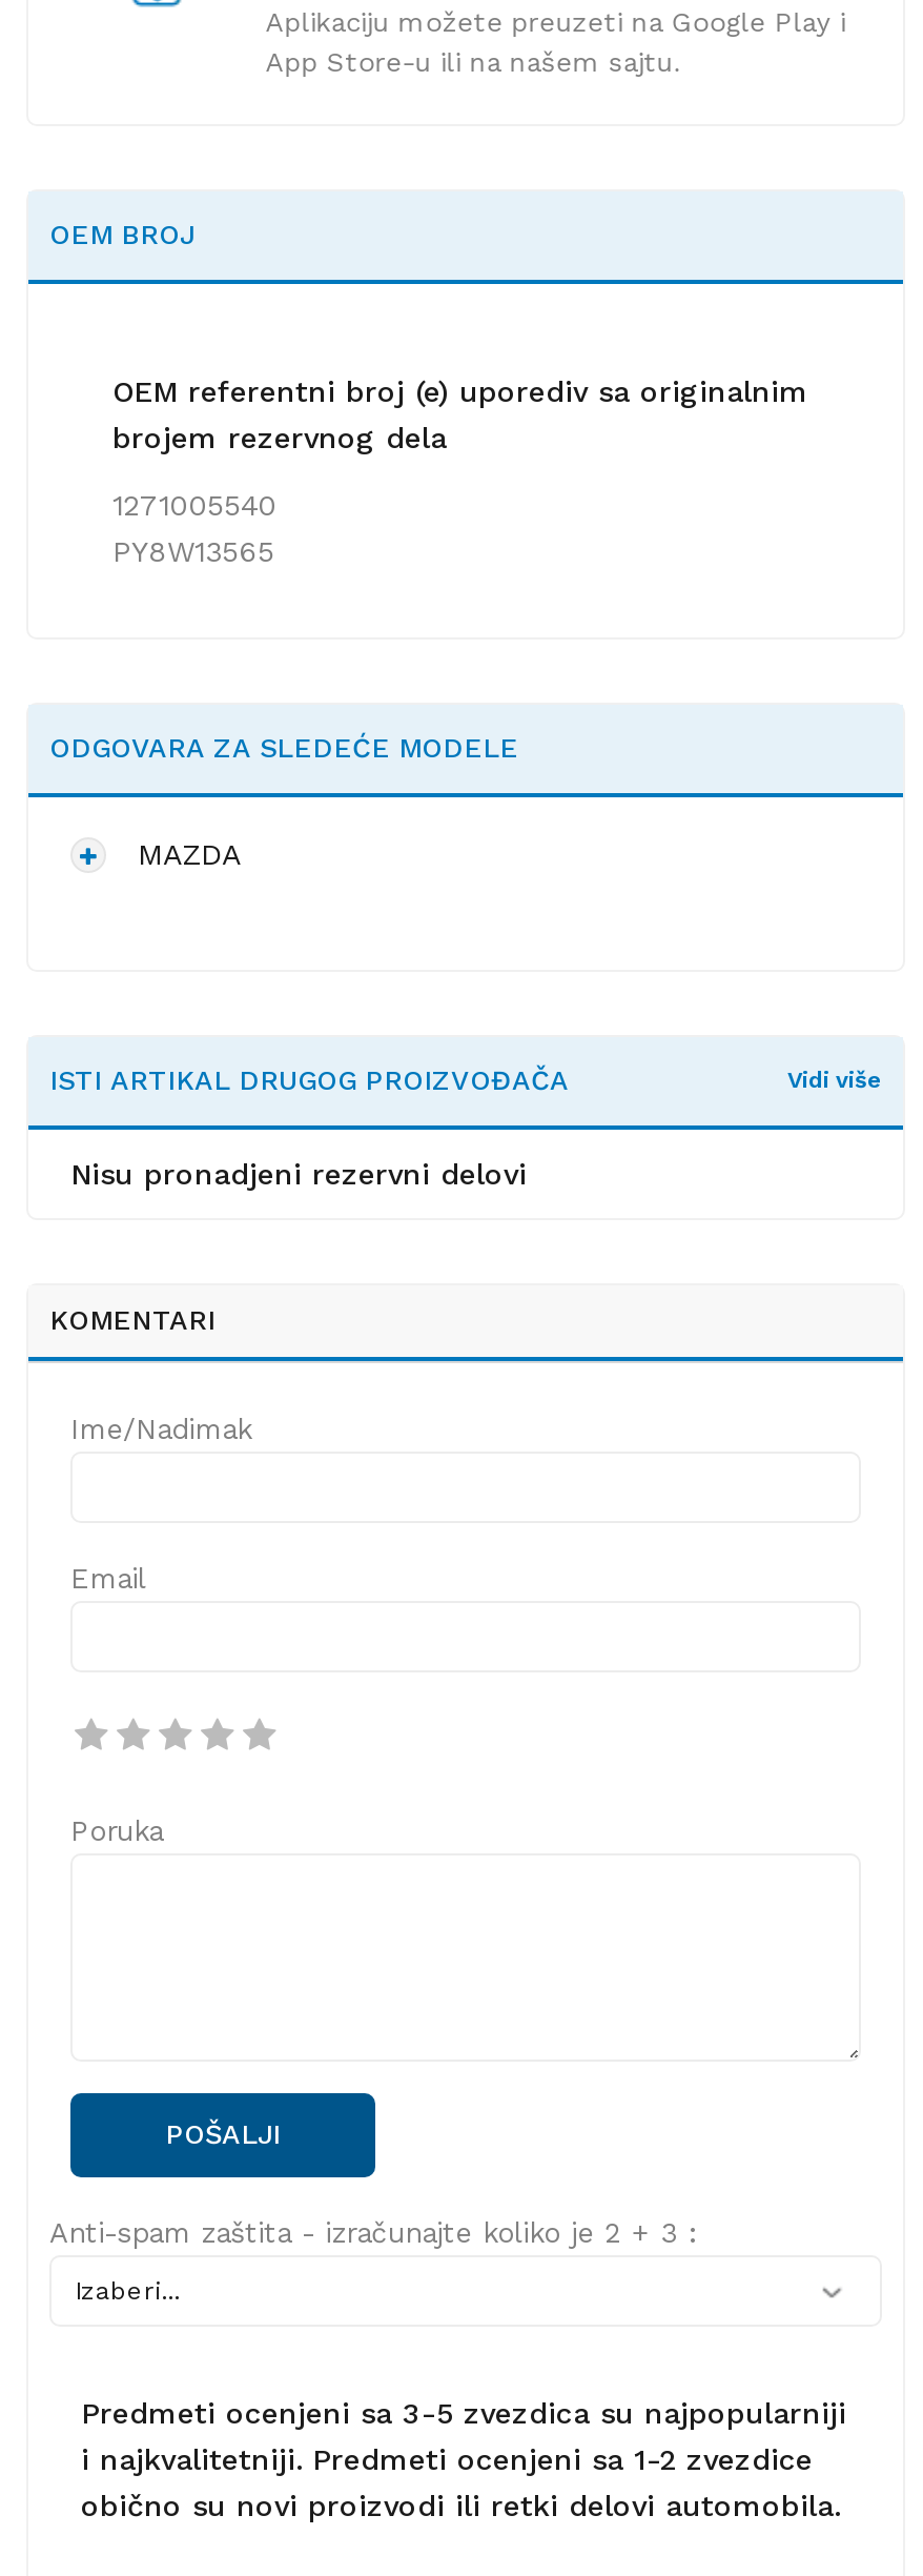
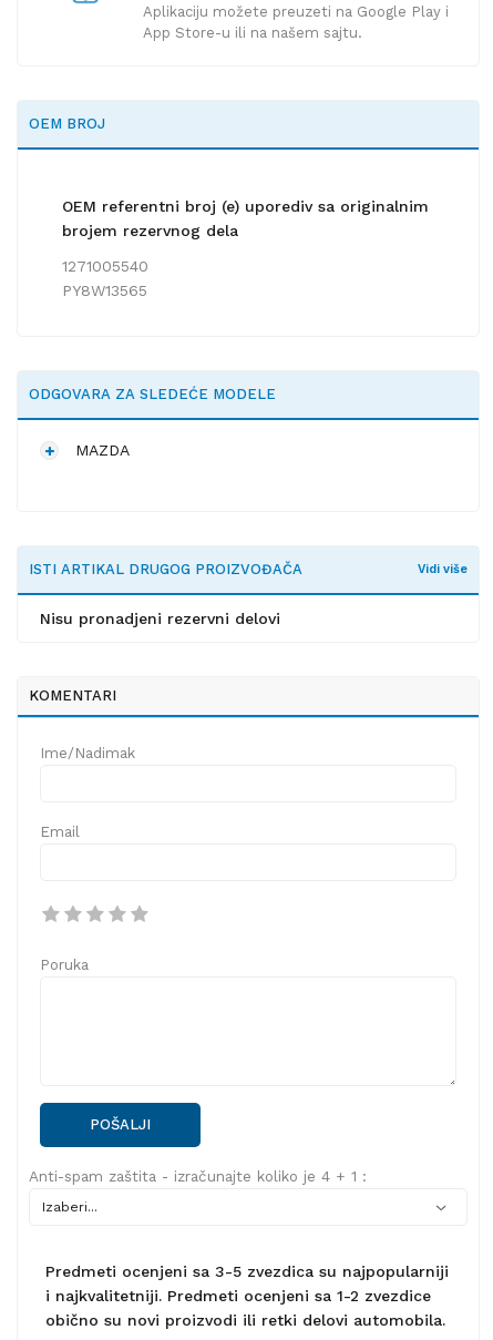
[49,2216,697,2250] Anti-spam zaštita - izračunajte koliko je 2 + 3 : -> [29,1168,367,1185] Anti-spam zaštita - izračunajte koliko je 4 + 1 :

